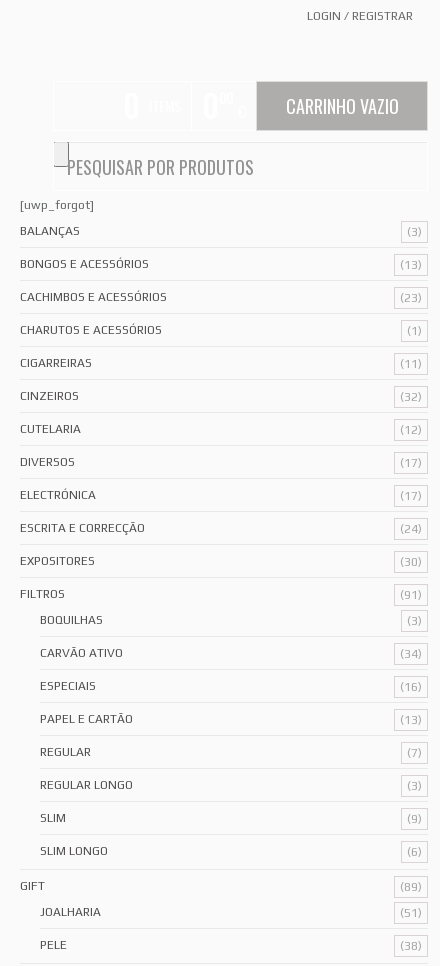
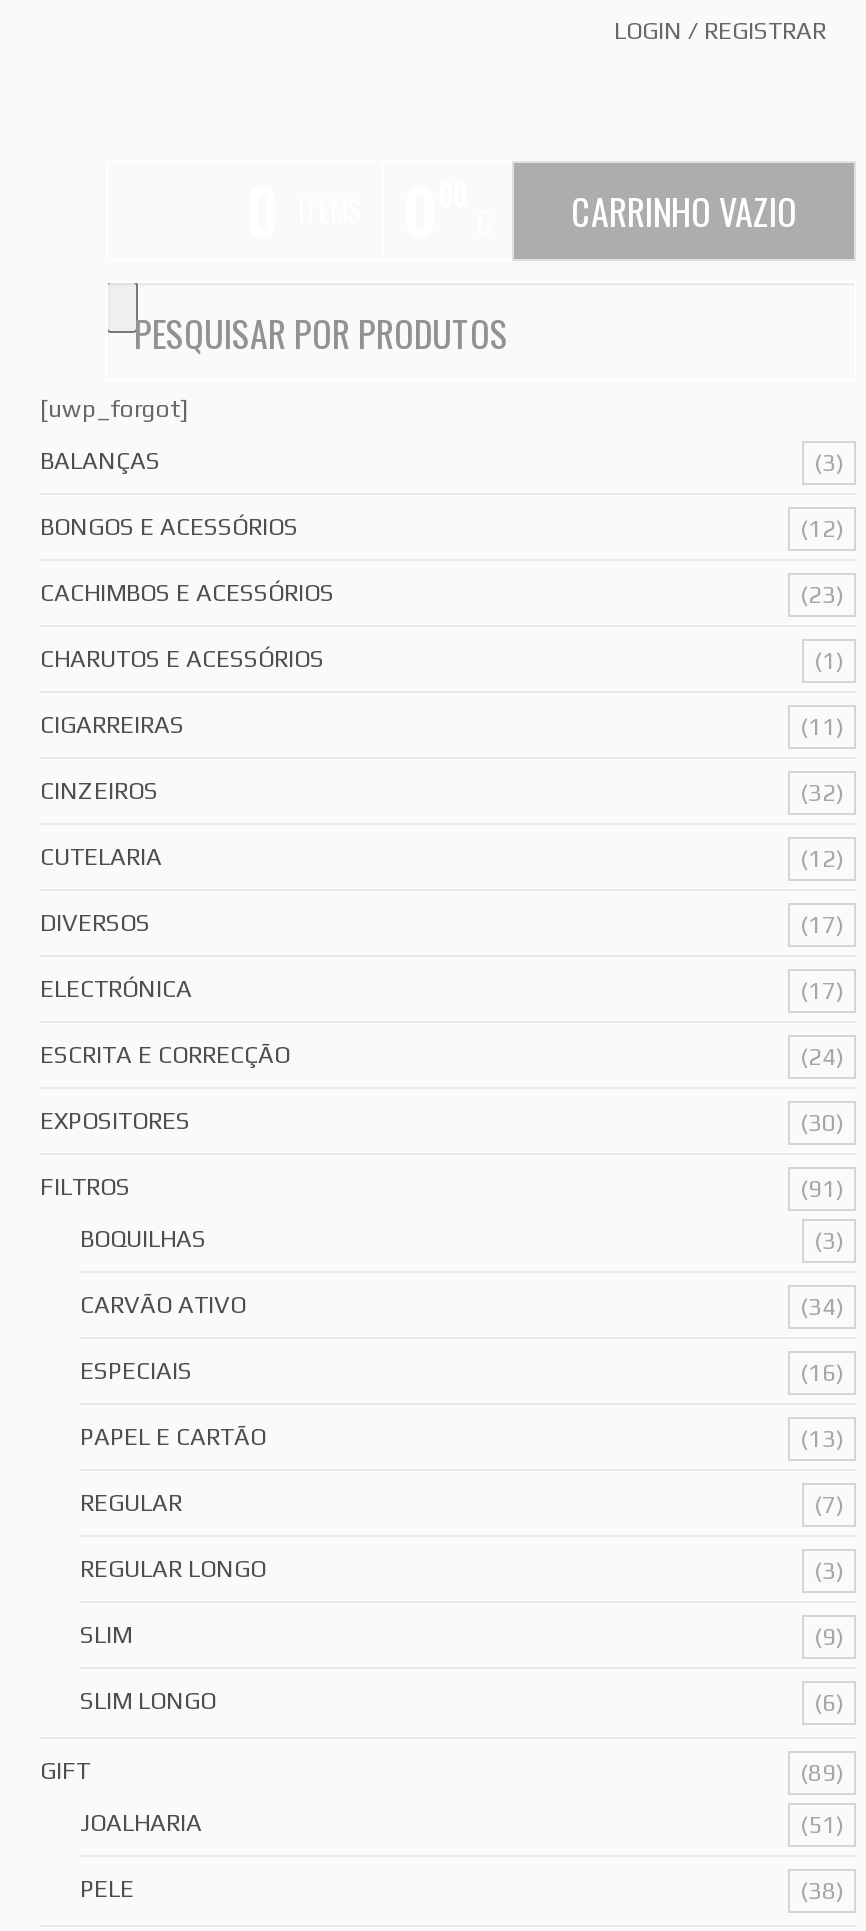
[400,258,422,272] (13) -> [800,515,844,543] (12)

